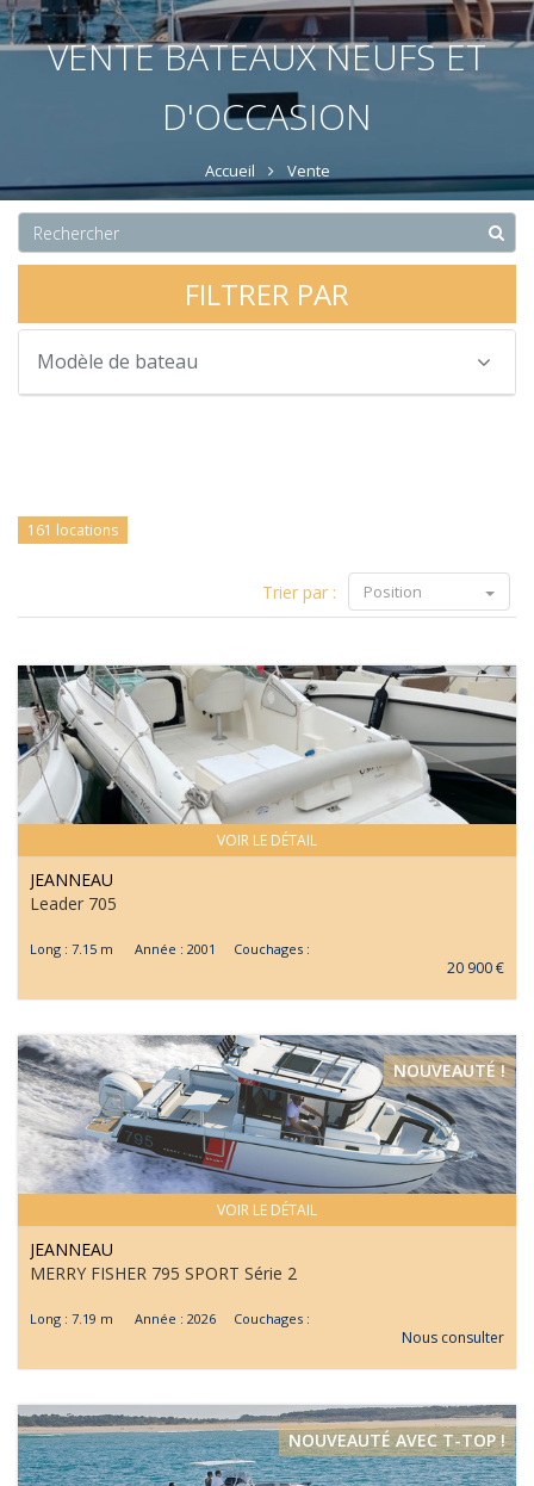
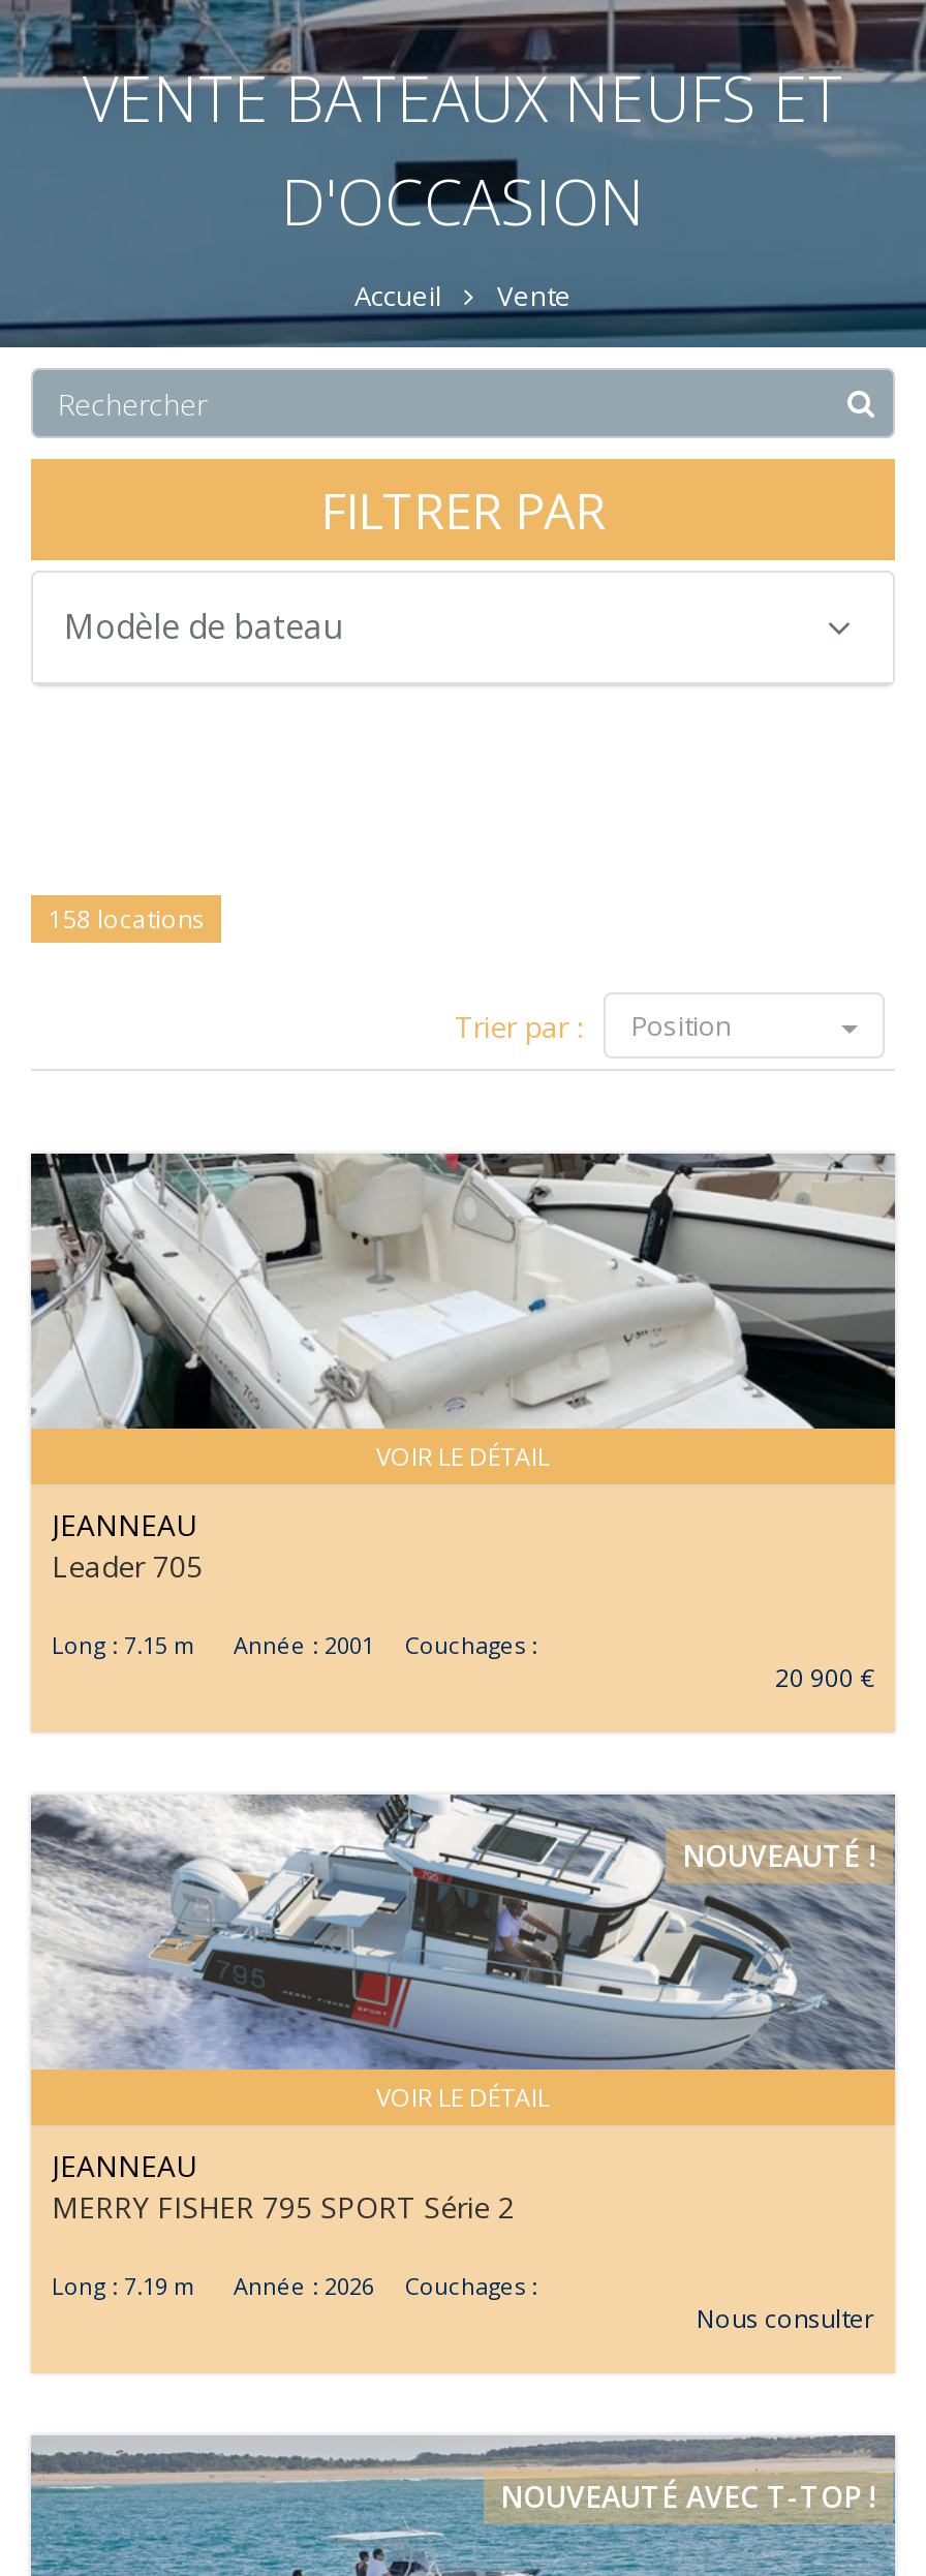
[27,520,118,540] 161 locations -> [48,901,205,937] 158 locations

